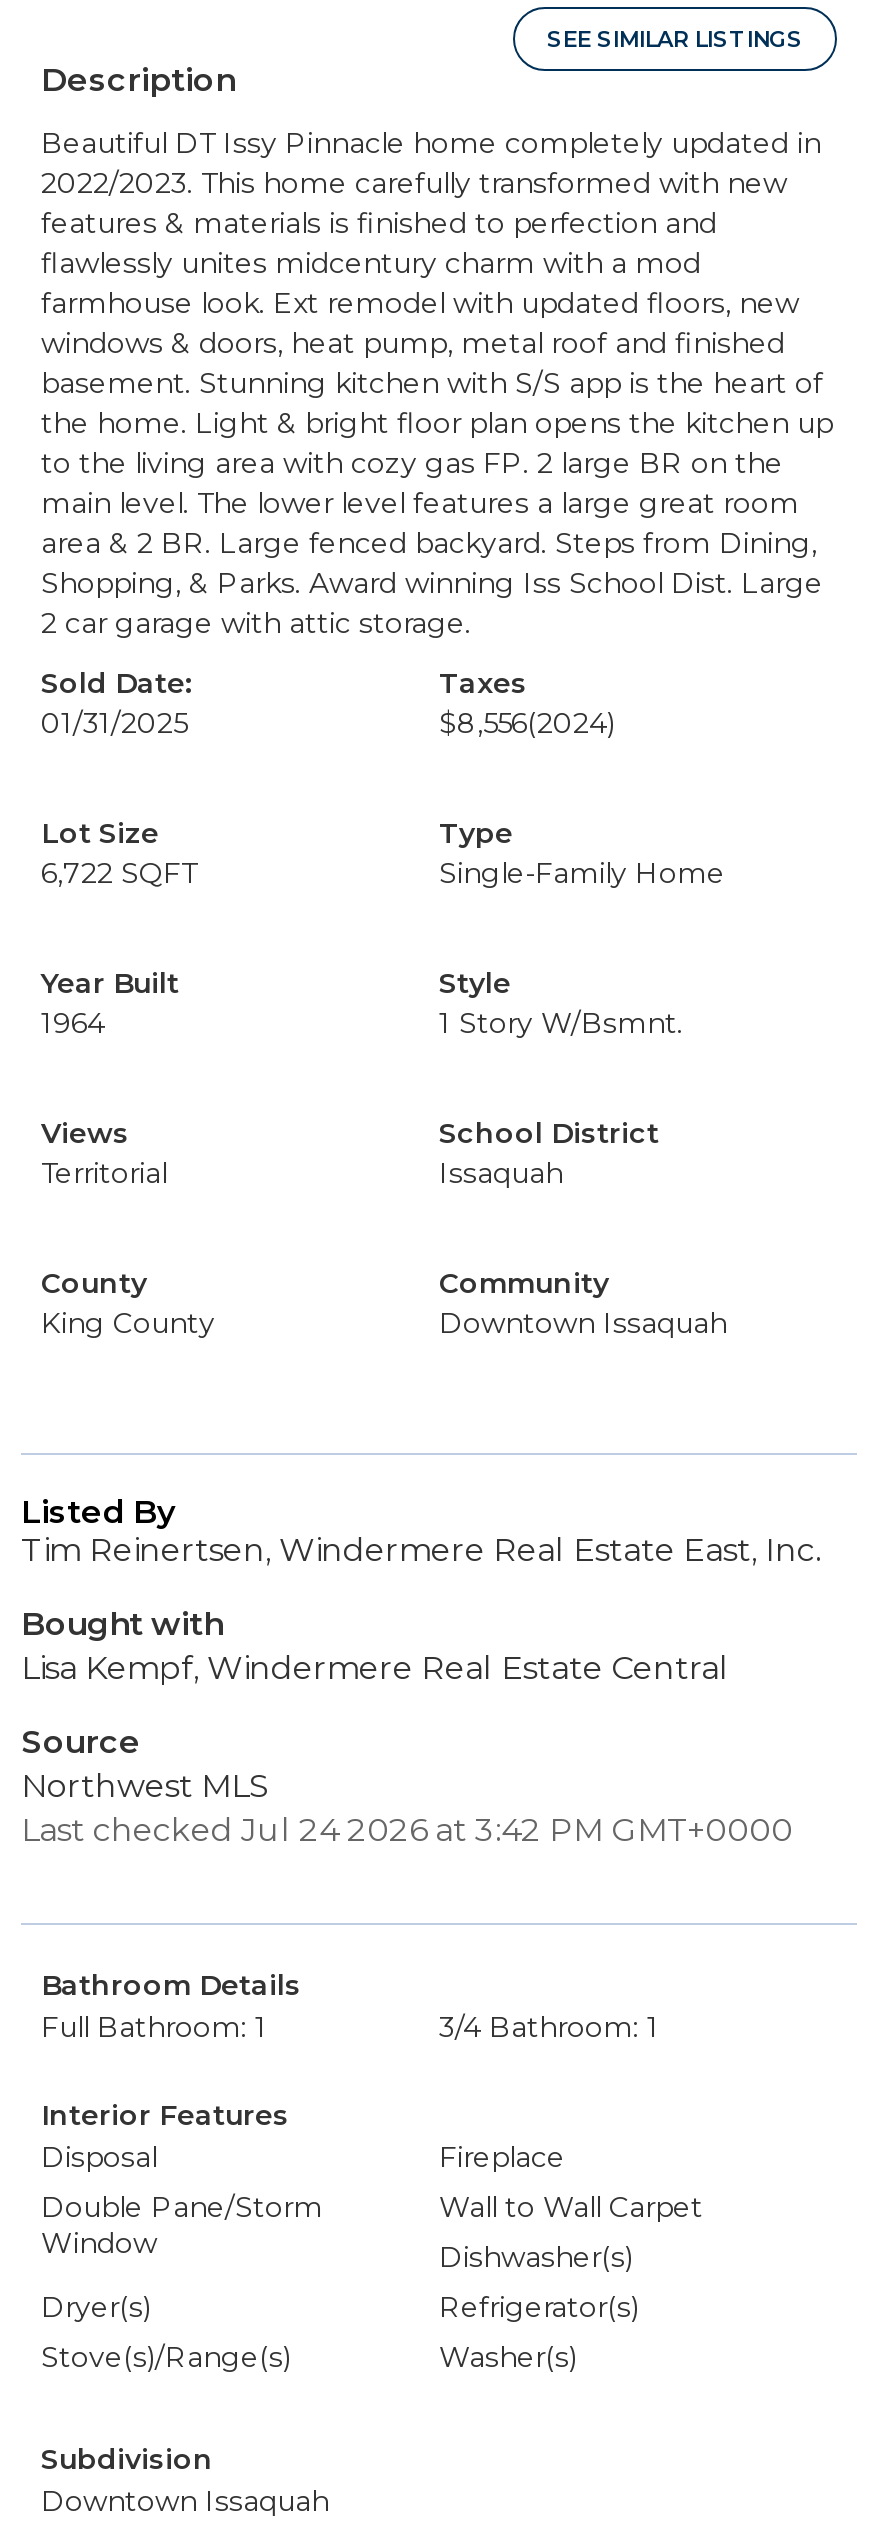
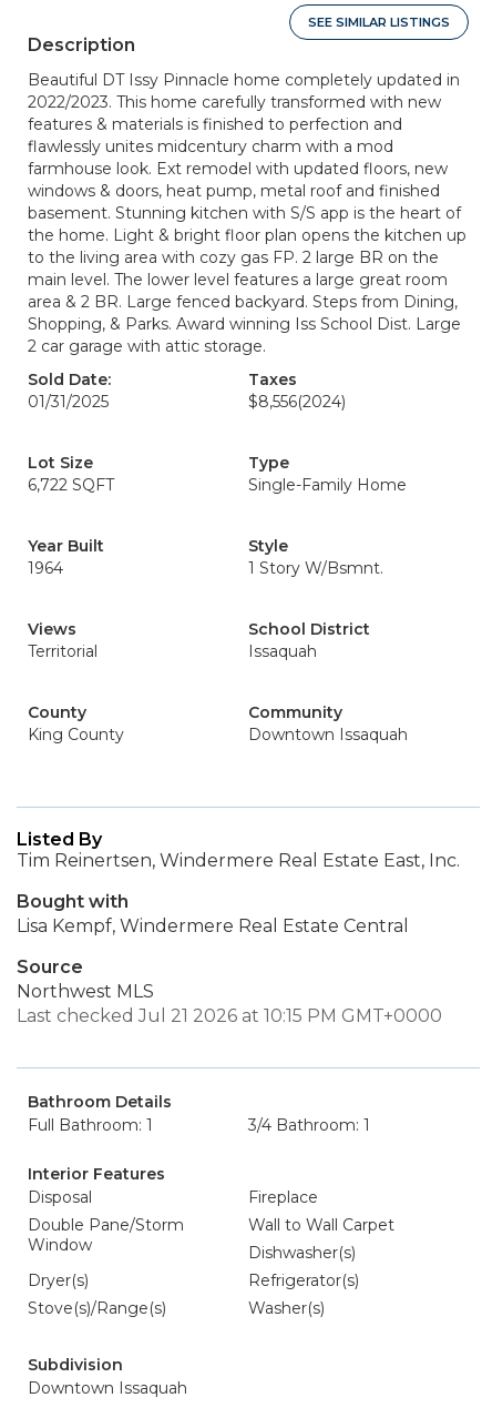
[21,1811,793,1849] Last checked Jul 24 2026 at 3:42 PM GMT+0000 -> [17,1005,442,1026] Last checked Jul 21 2026 at 10:15 PM GMT+0000

